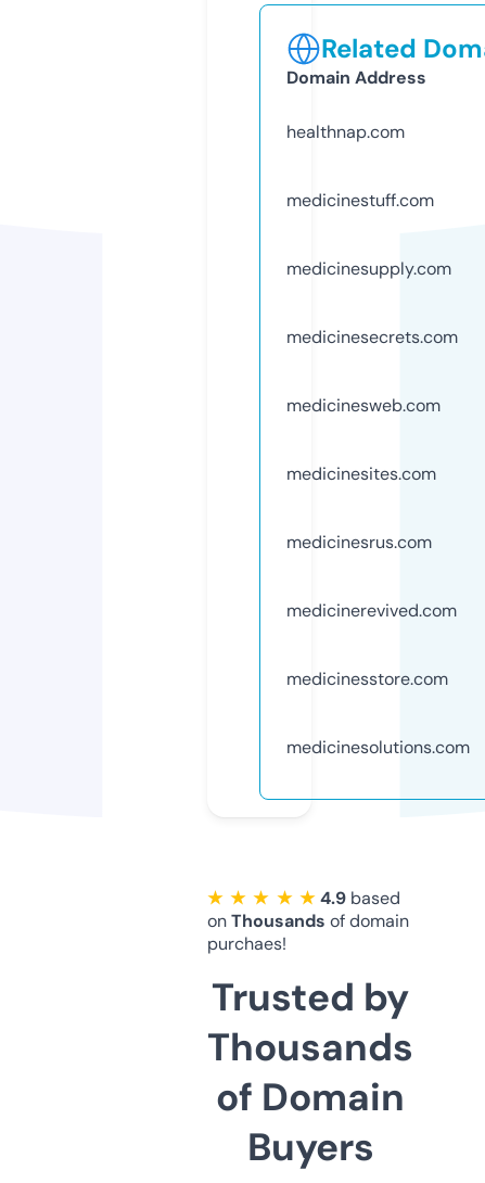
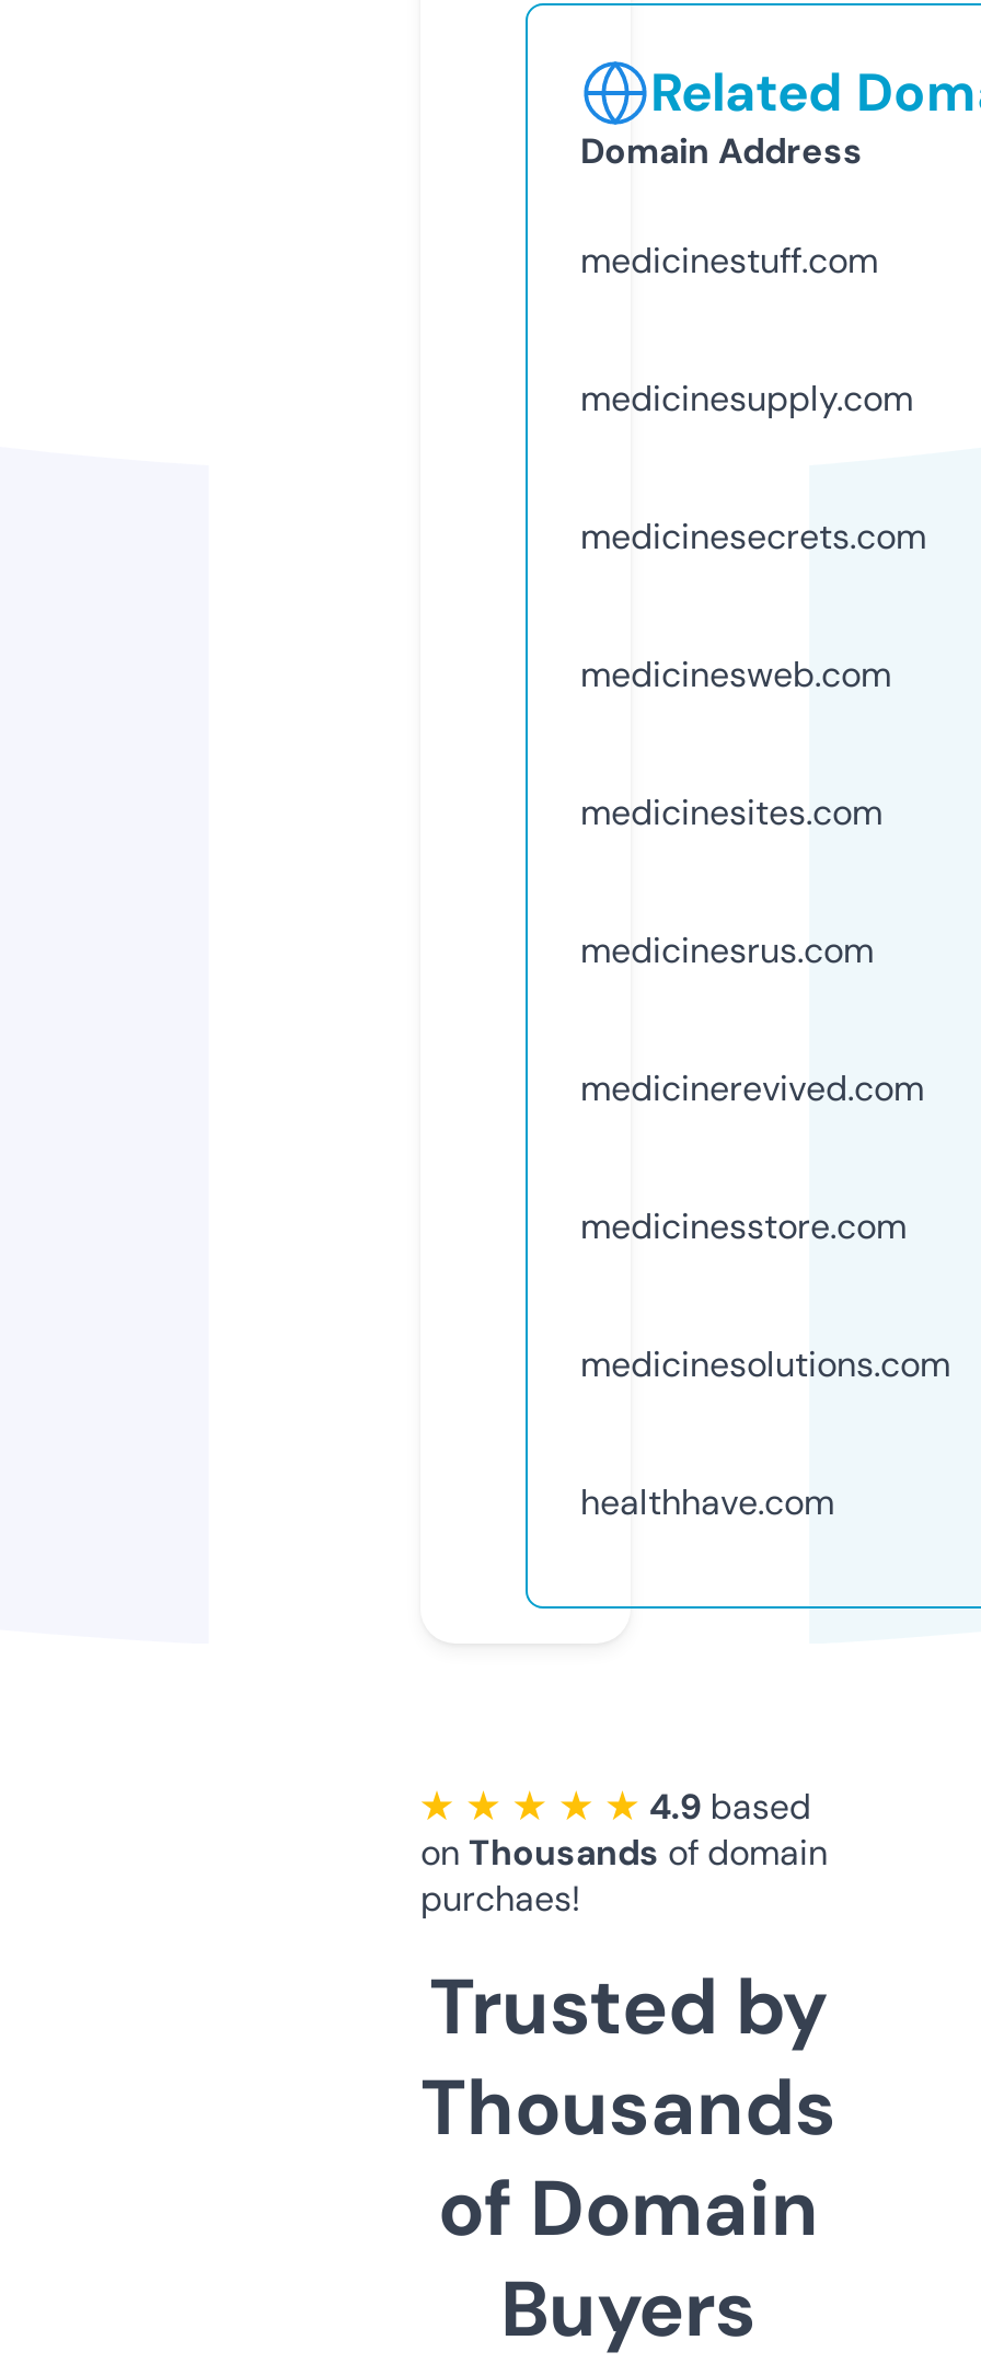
[286,120,405,143] healthnap.com -> none
moved [286,189,470,758] -> [580,237,950,1387]: medicinestuff.com | medicinesupply.com | medicinesecrets.com | ... | medicinesstore.com | medicinesolutions.com
none -> [580,1479,834,1525] healthhave.com

